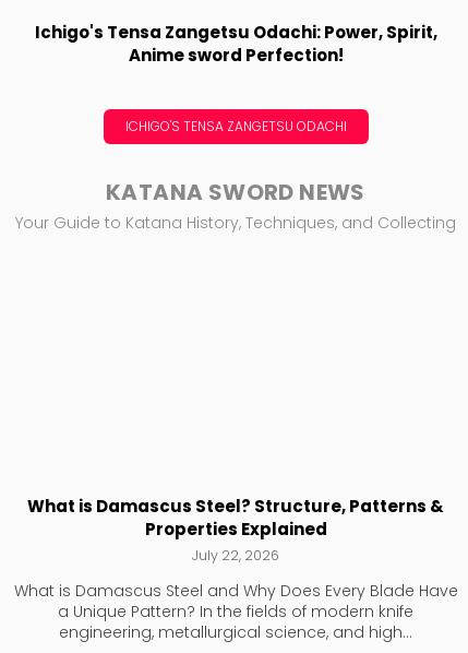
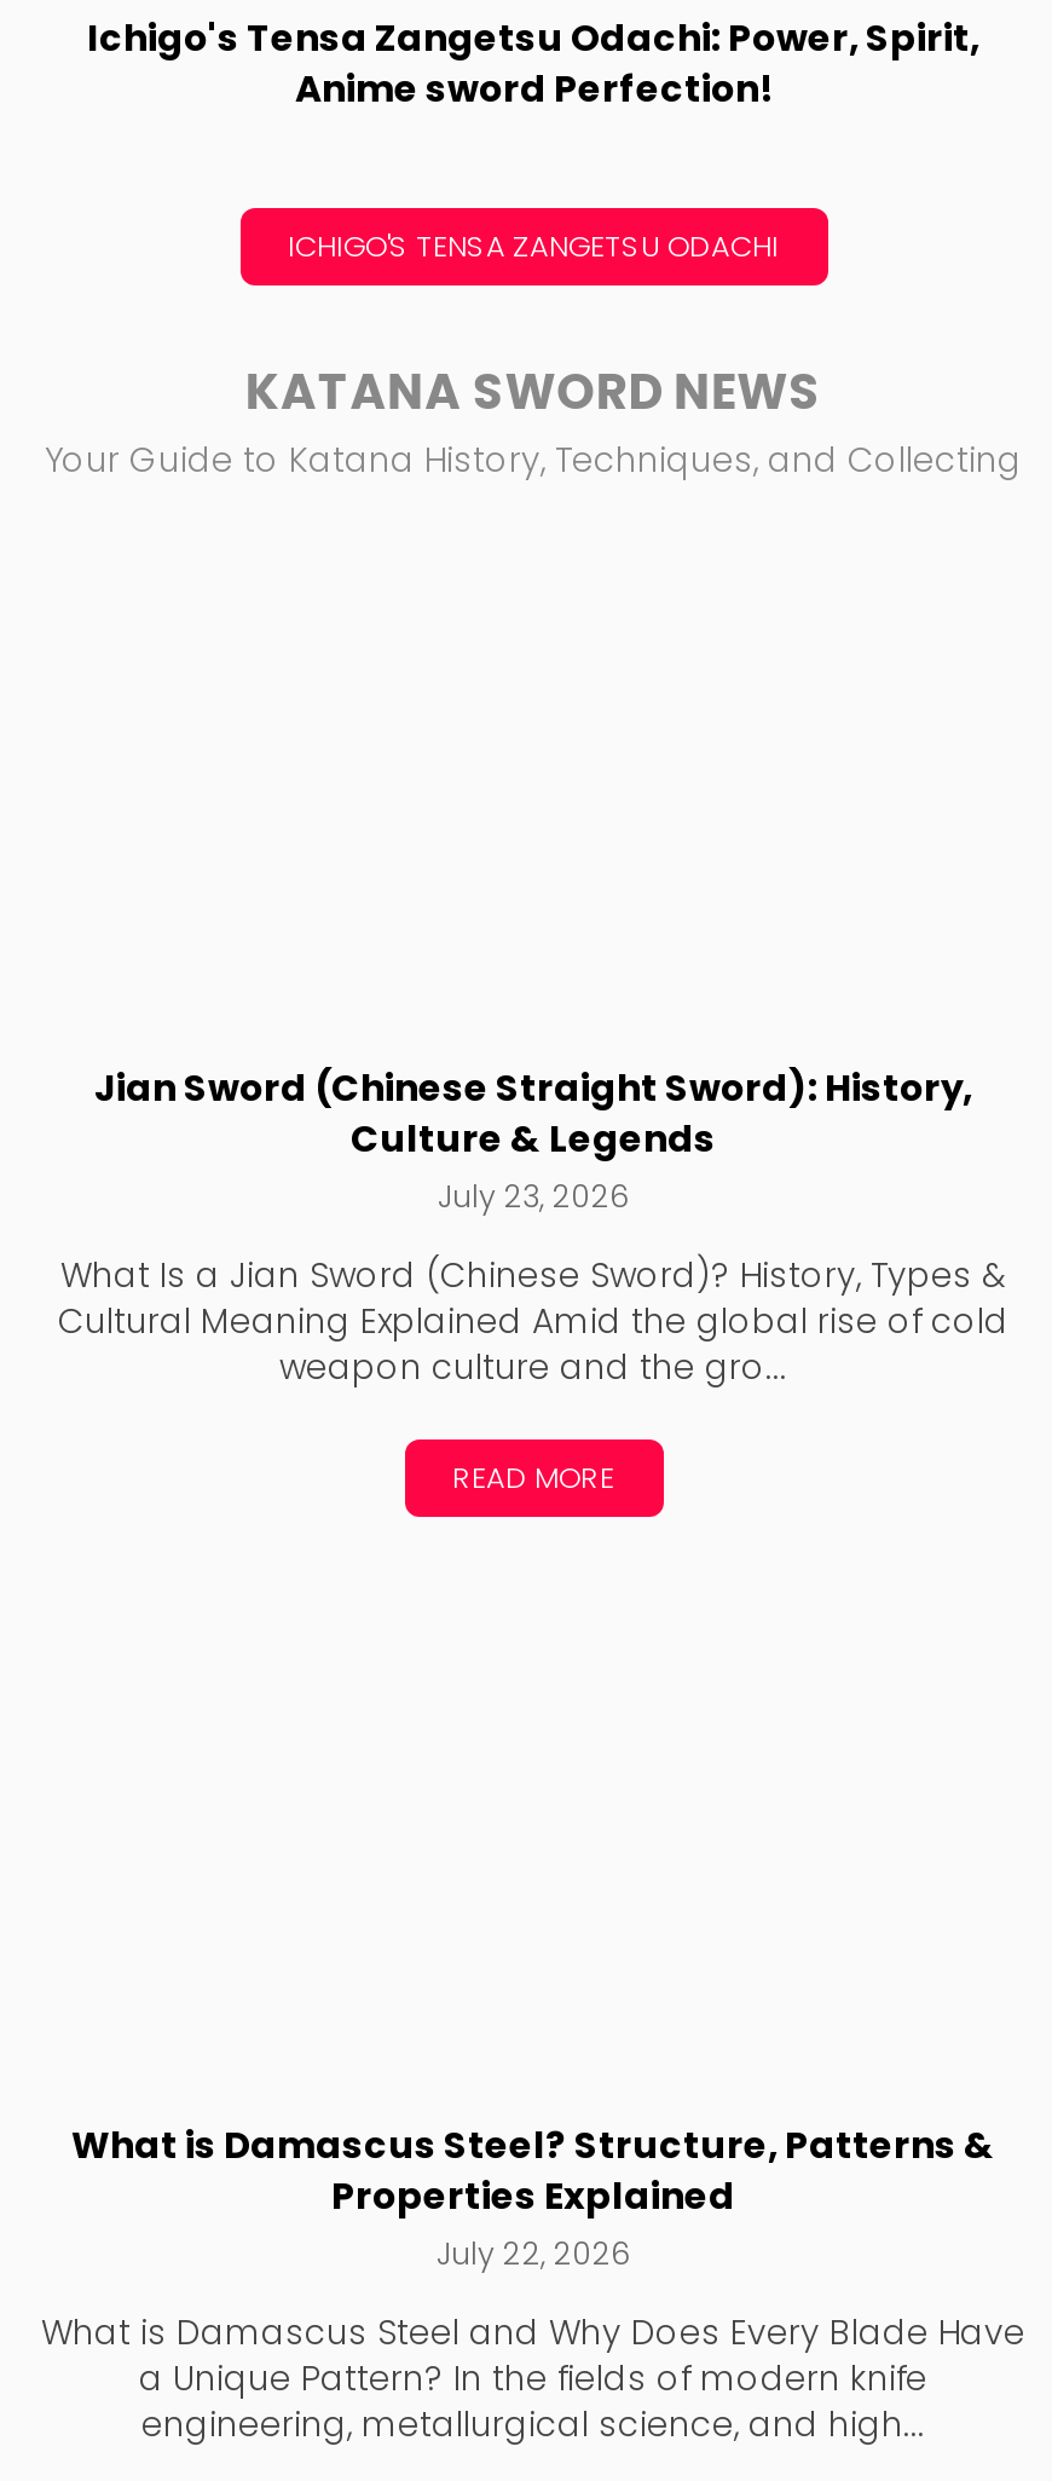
none -> [58,1063,1008,1499] Jian Sword (Chinese Straight Sword): History, | Culture & Legends | July 23, 2026 | What Is a Jian Sword (Chinese Sword)? History, Types & | Cultural Meaning Explained Amid the global rise of cold | weapon culture and the gro... | READ MORE

